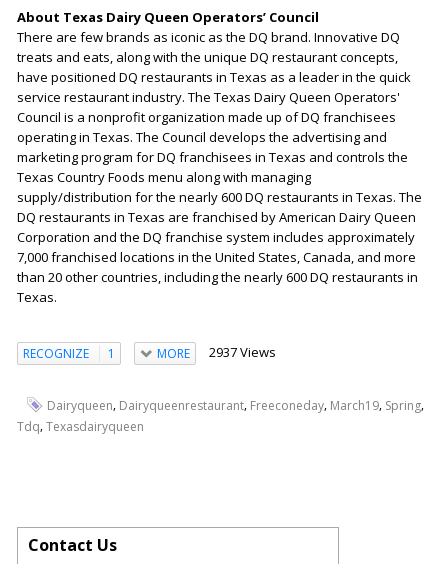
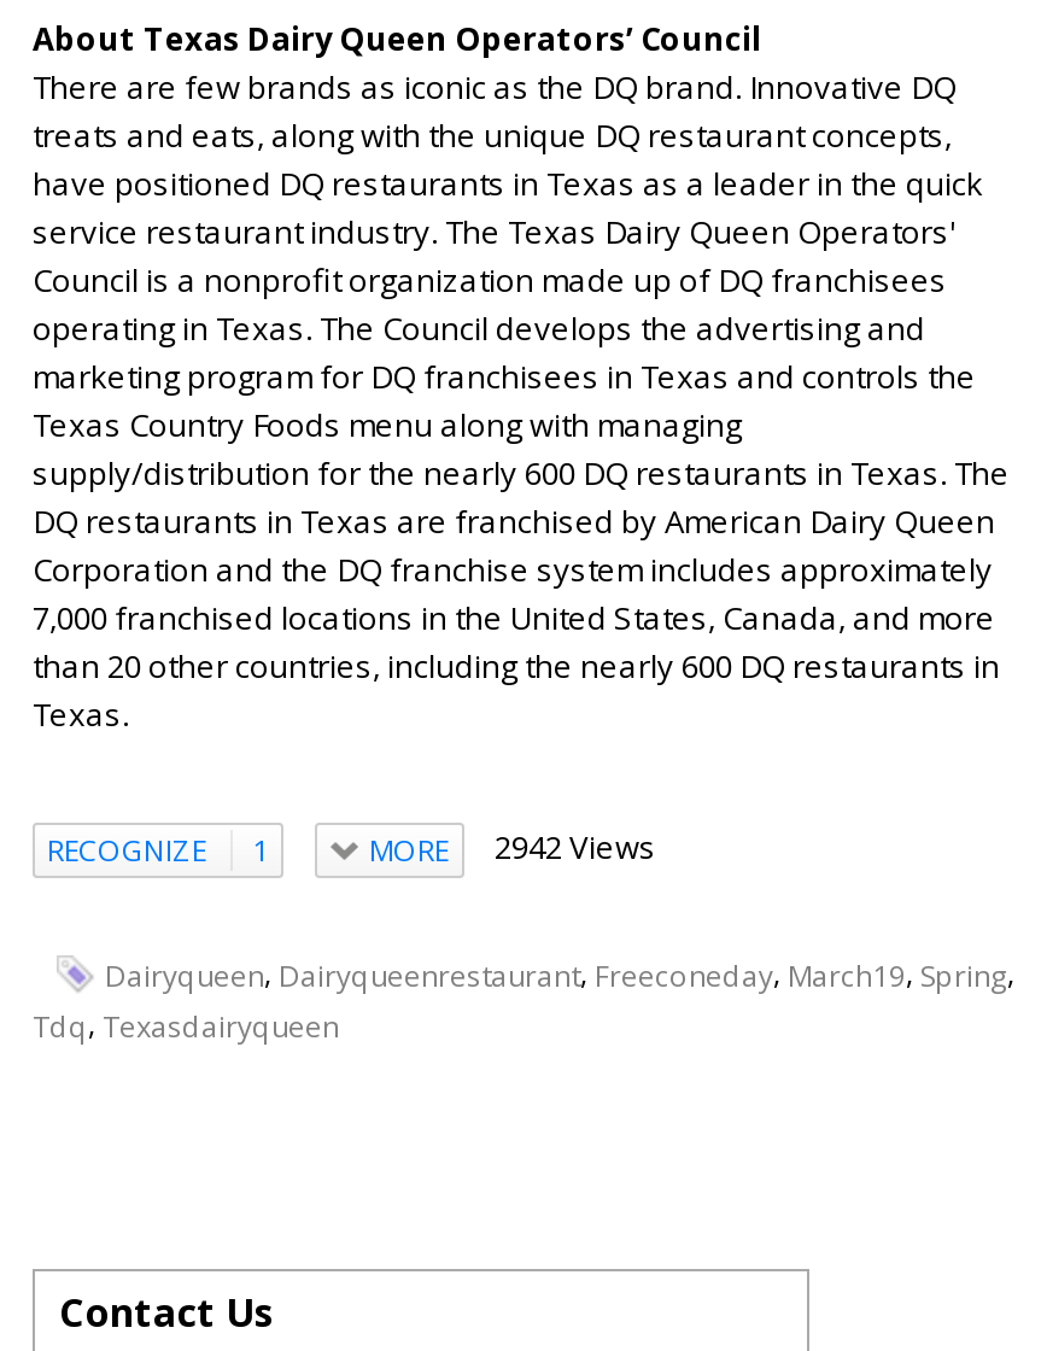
[156,343,275,362] MORE 2937 Views -> [369,825,656,871] MORE 2942 Views

